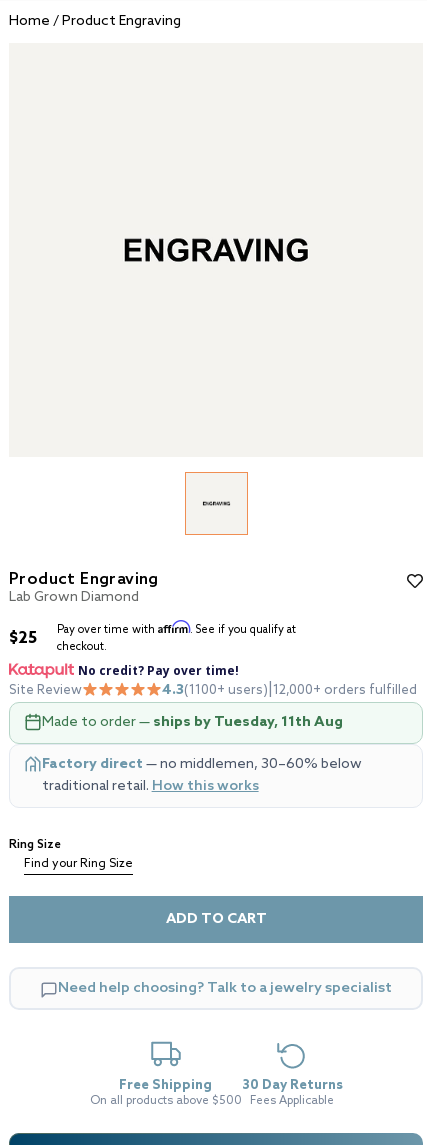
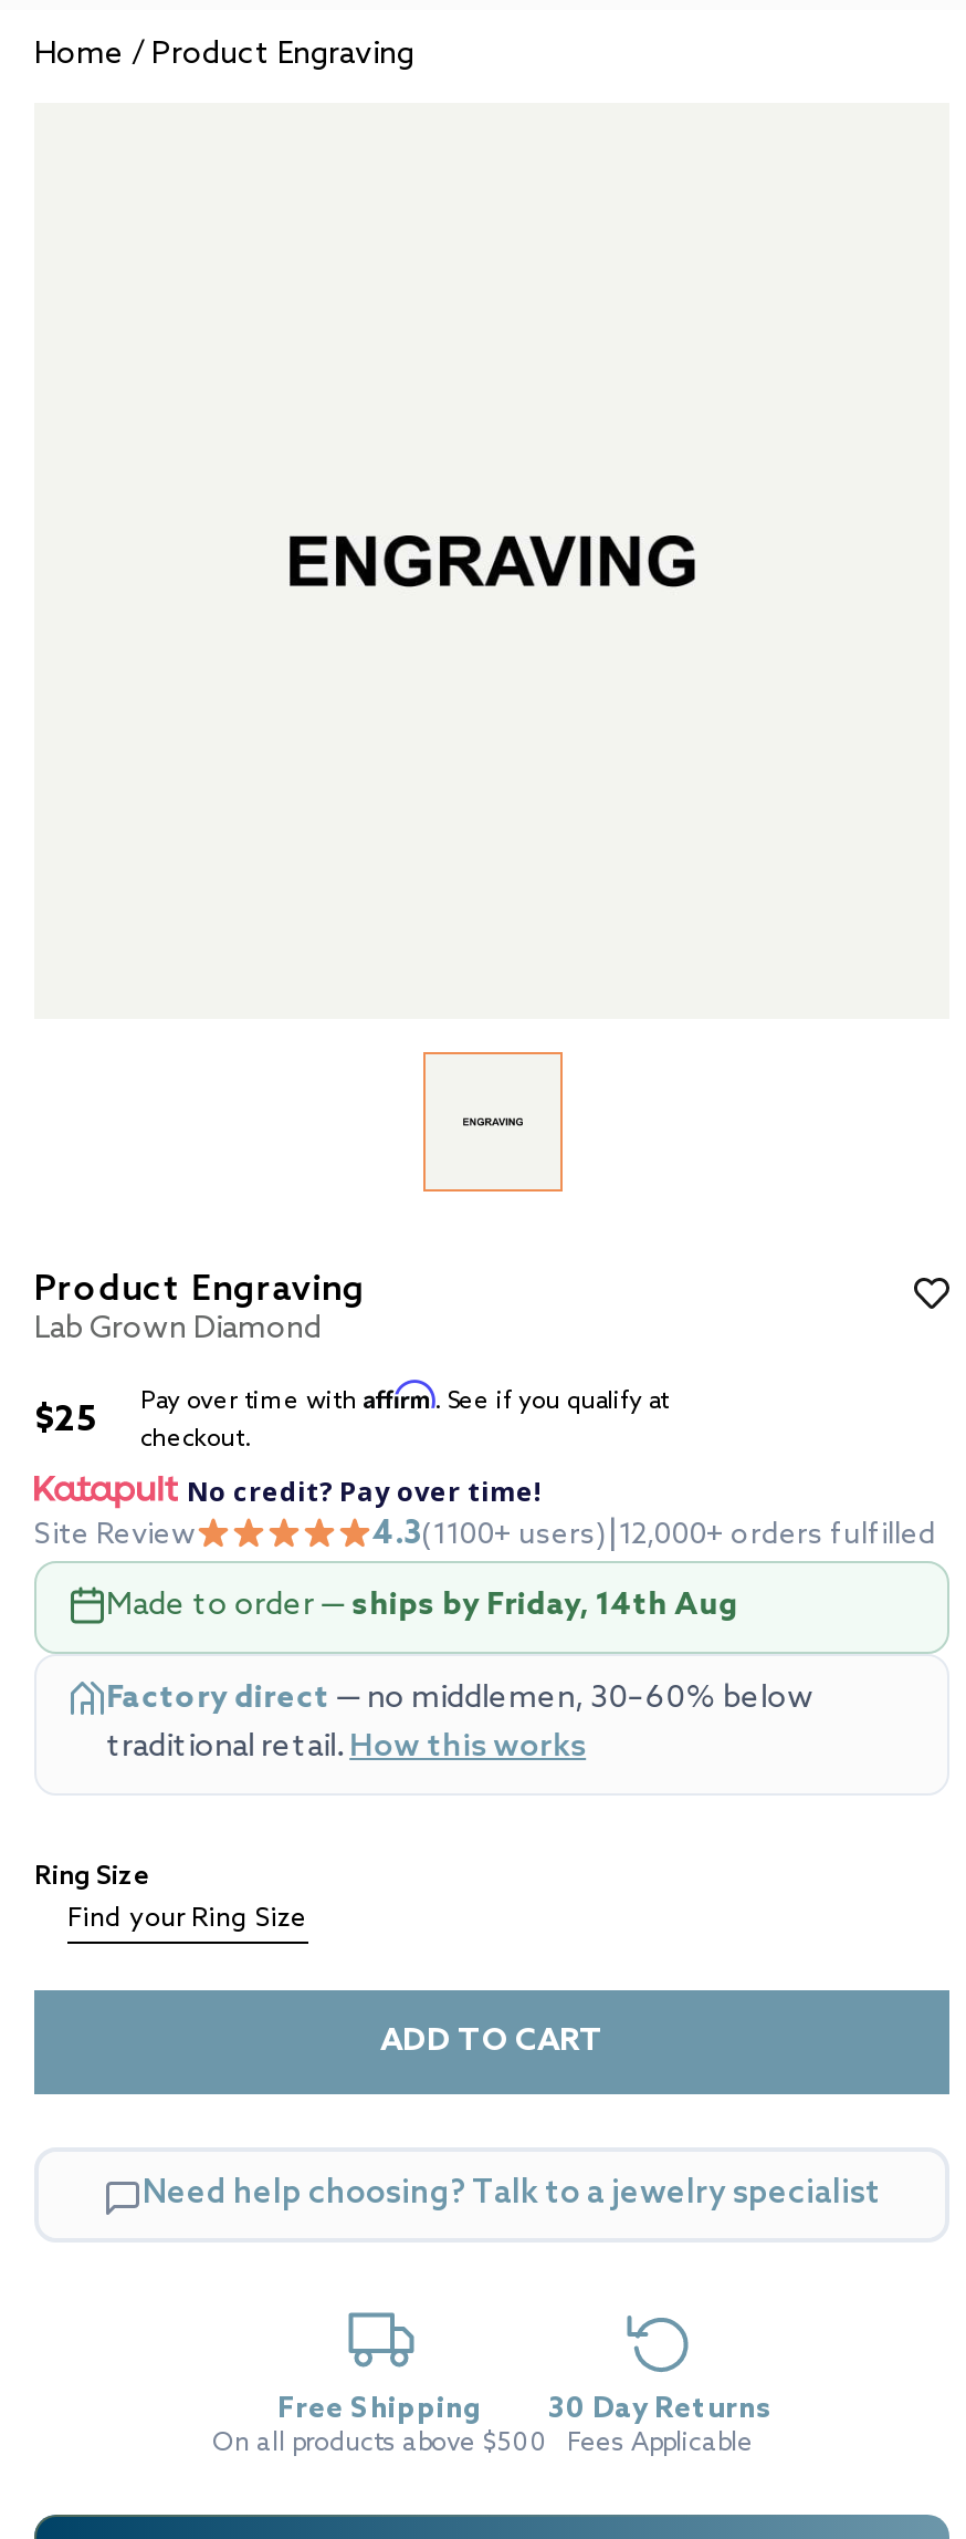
[42,714,343,731] Made to order — ships by Tuesday, 11th Aug -> [106,1588,739,1626] Made to order — ships by Friday, 14th Aug

